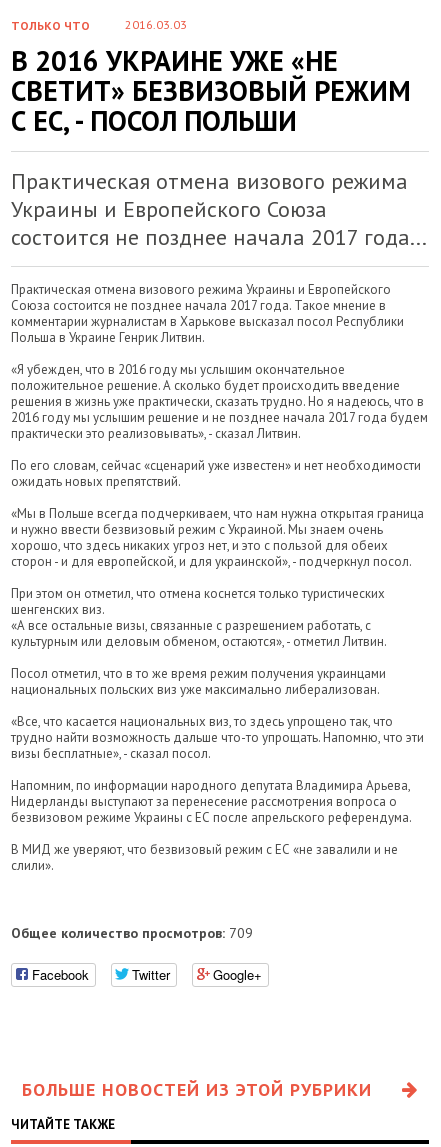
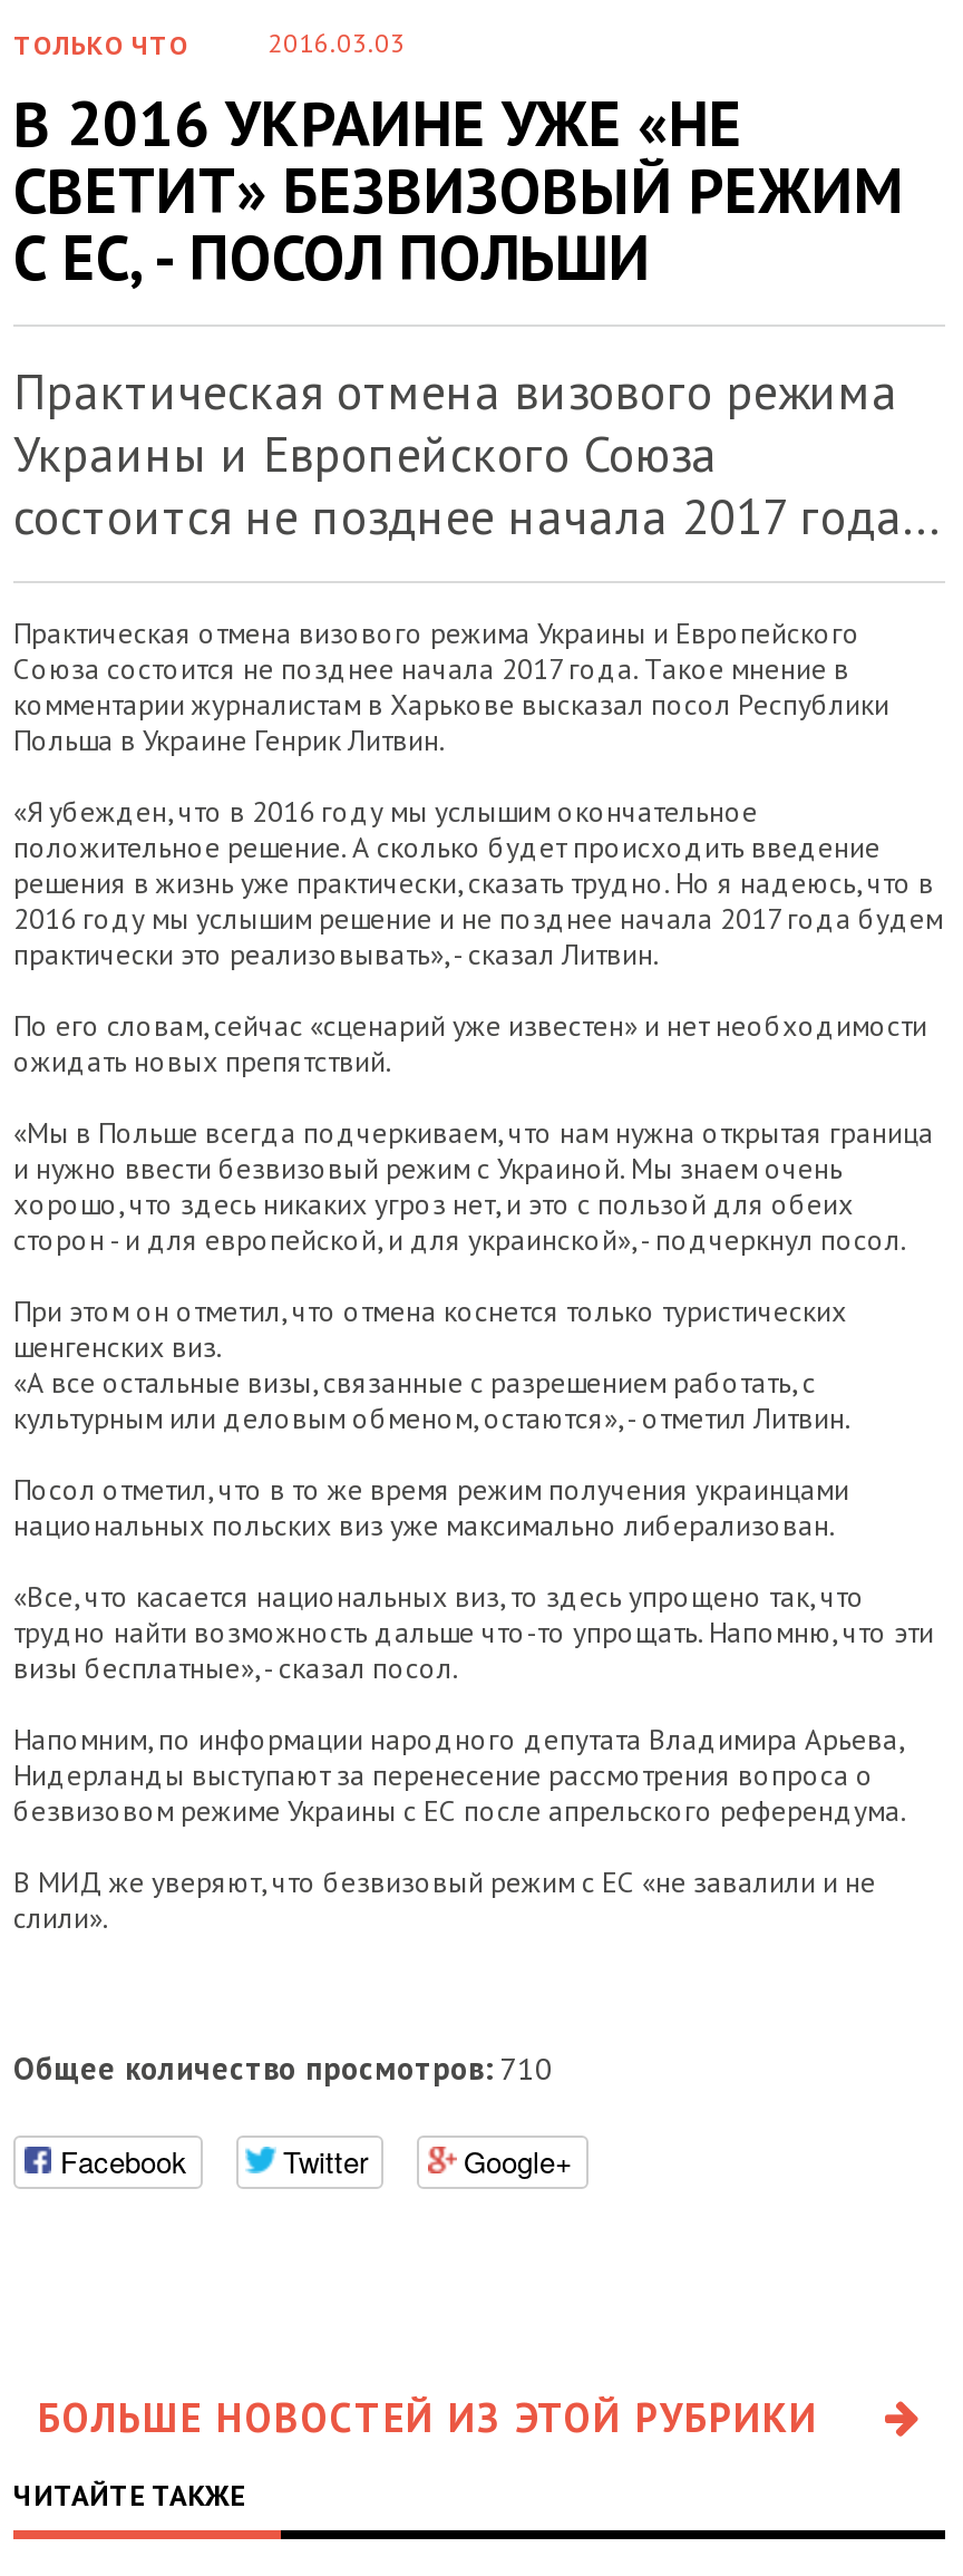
[11,924,253,942] Общее количество просмотров: 709 -> [13,2049,553,2089] Общее количество просмотров: 710

